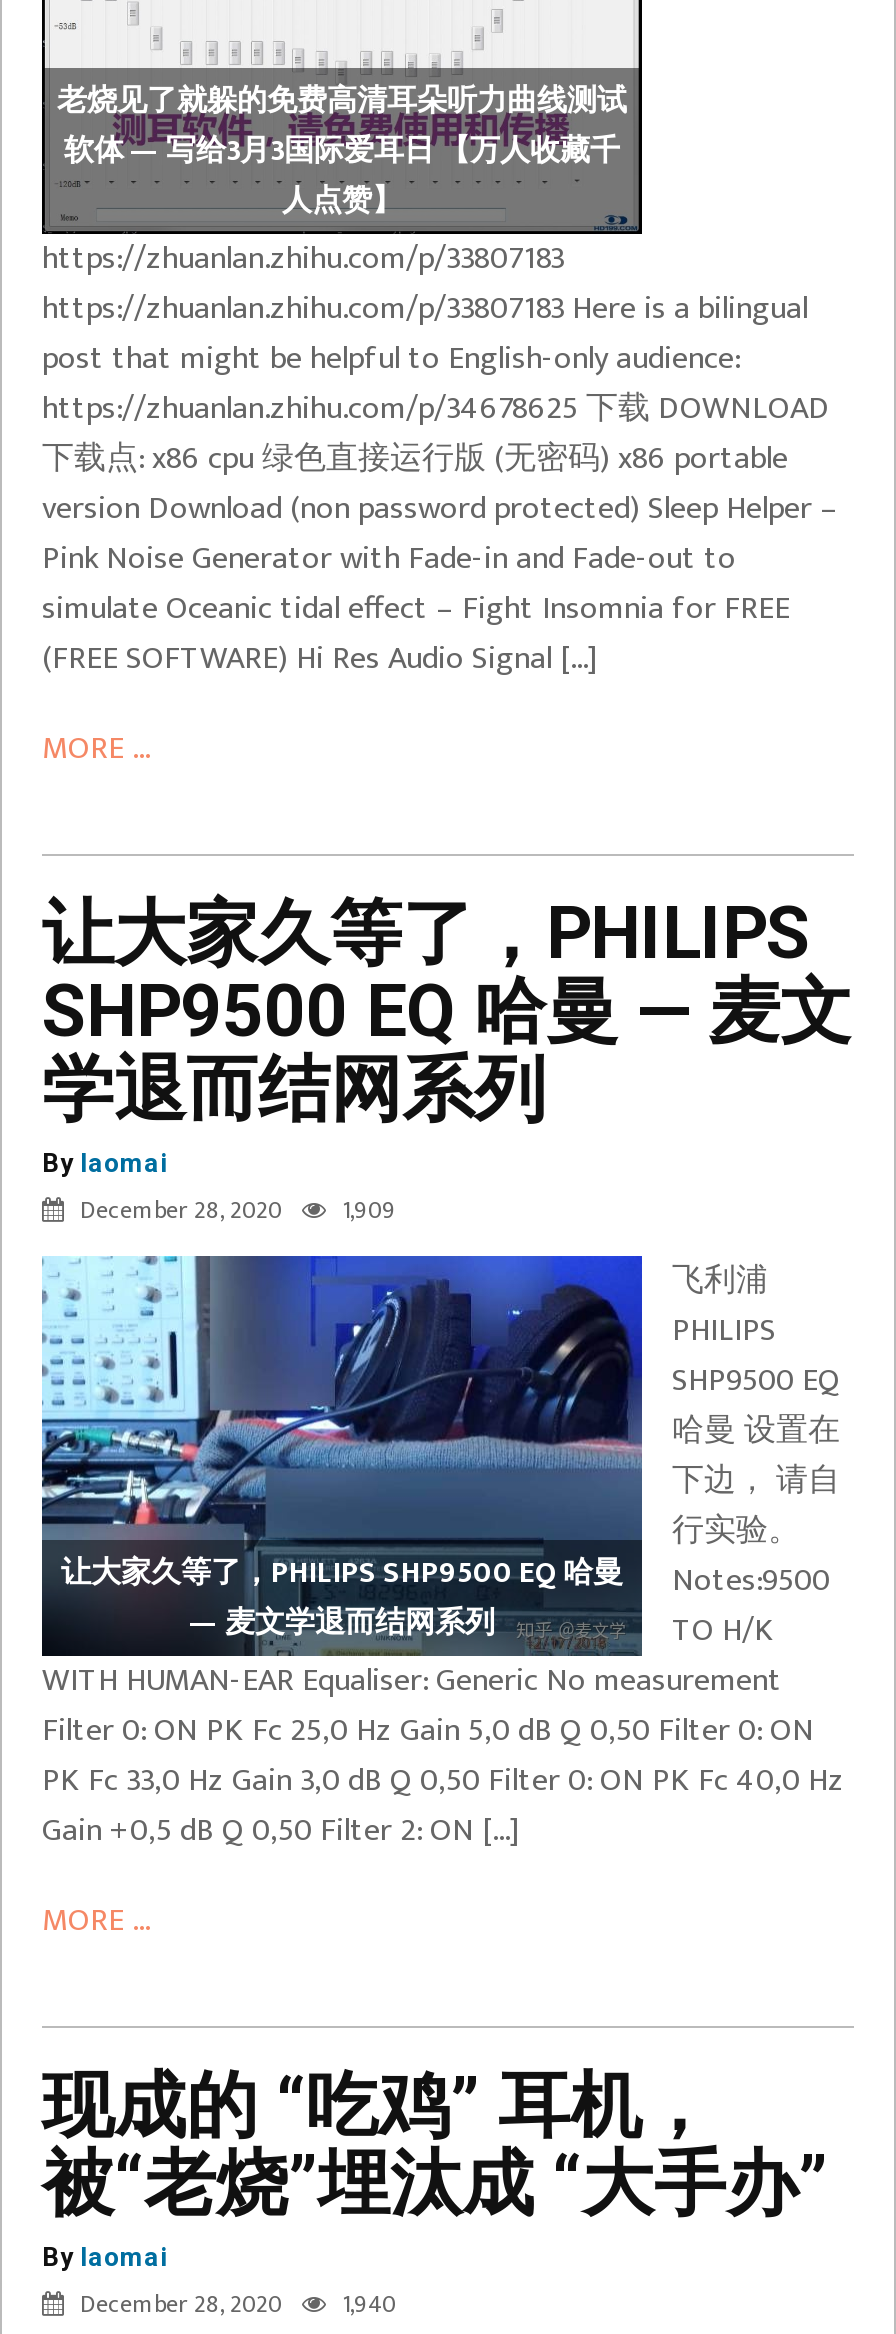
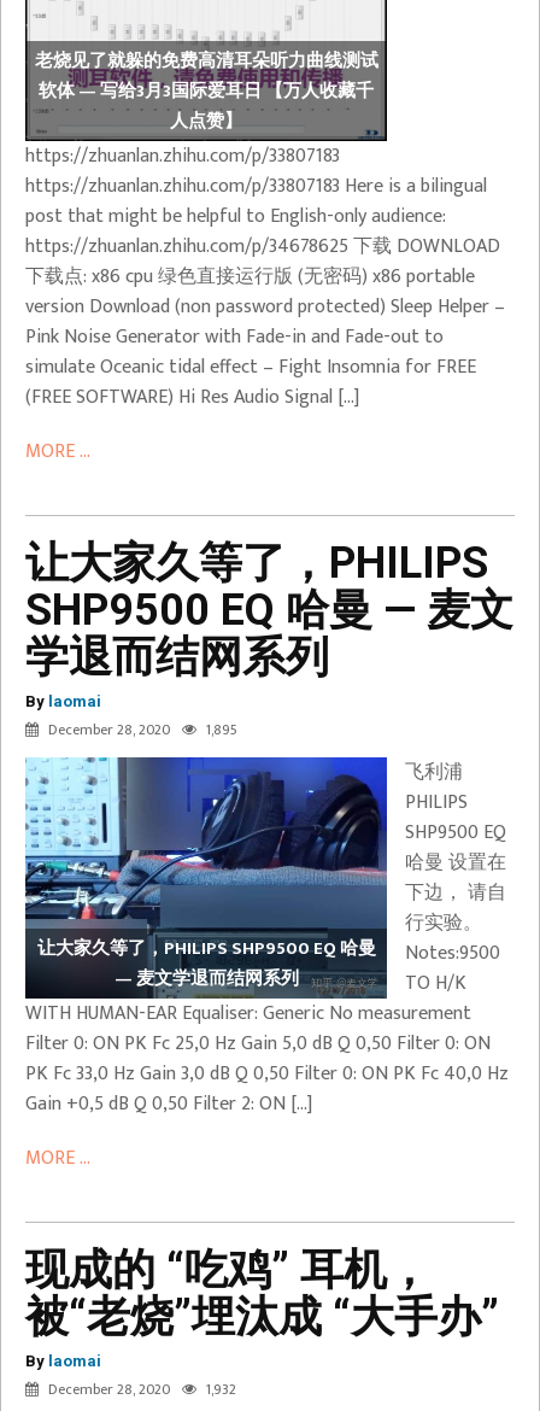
[80,1190,396,1230] December 28, 2020 1,909 -> [48,718,237,742] December 28, 2020 1,895
[80,2284,396,2324] December 28, 2020 1,940 -> [48,1377,236,1401] December 28, 2020 1,932

